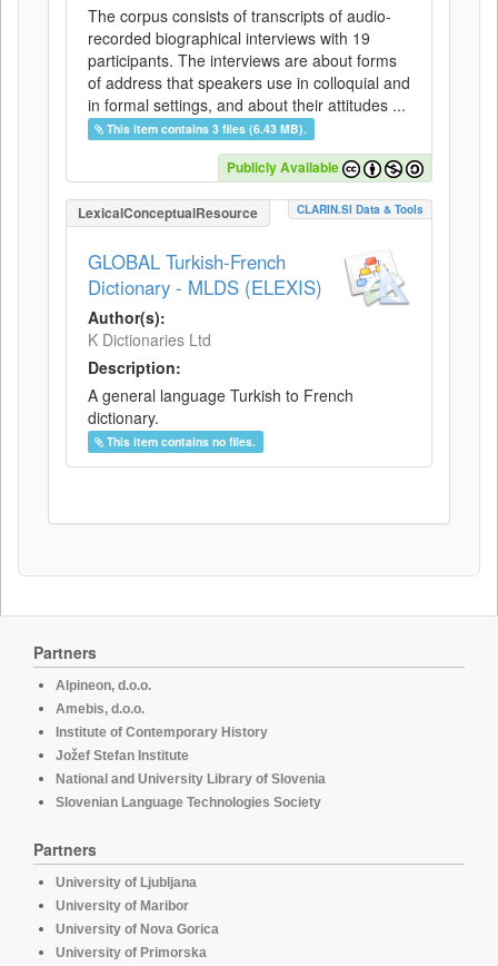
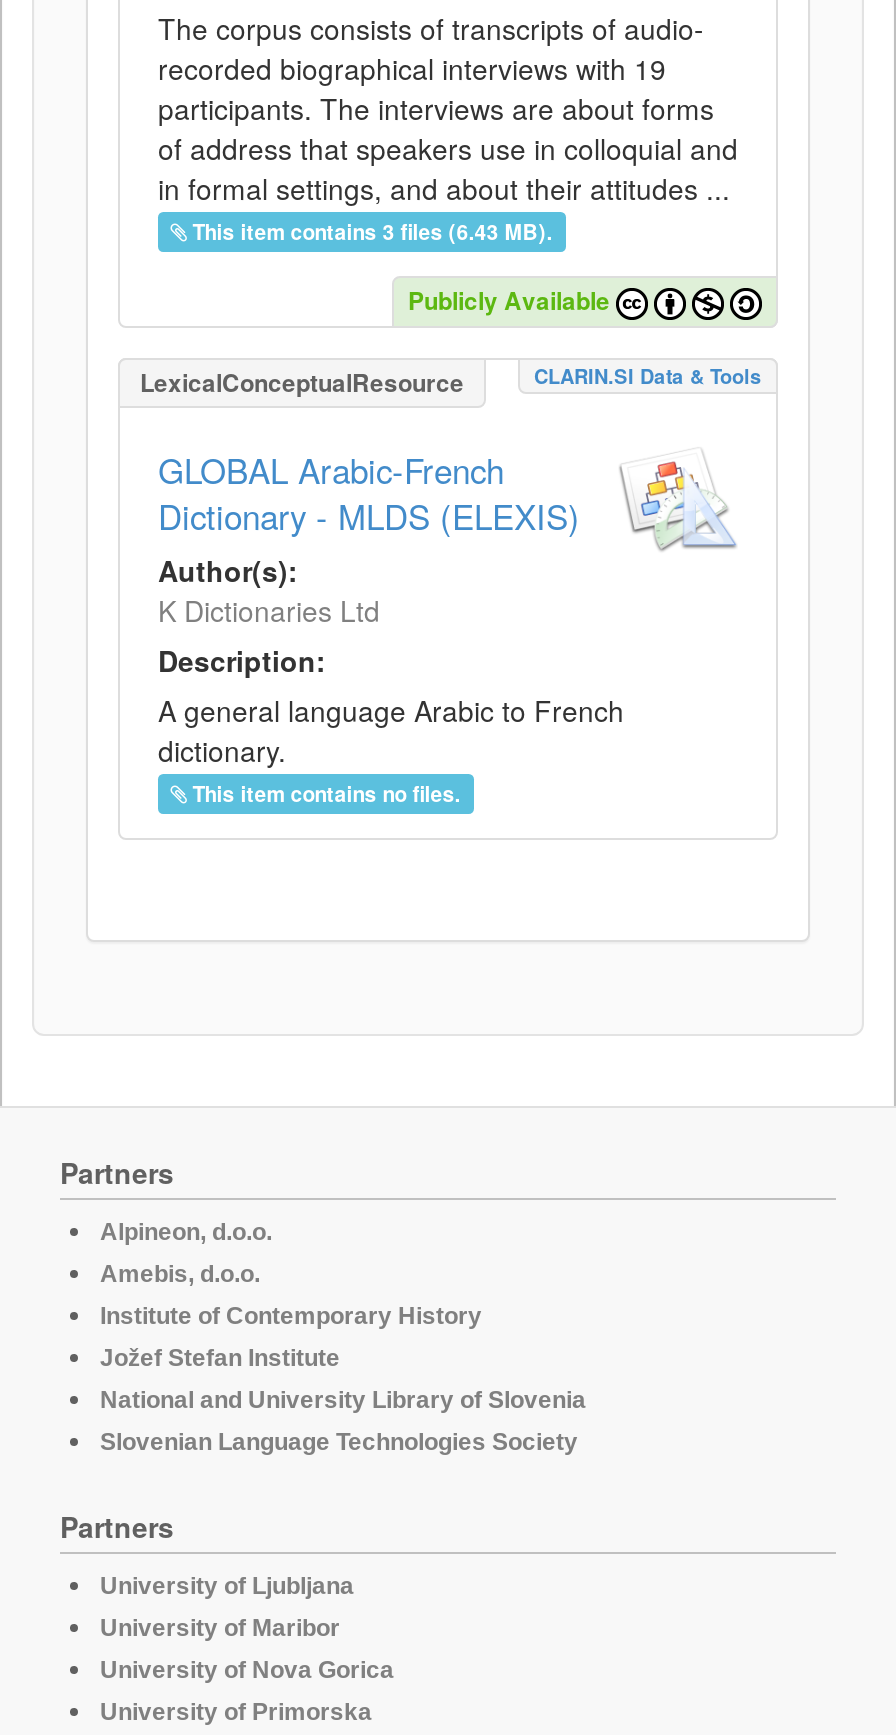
[88,248,286,275] GLOBAL Turkish-French -> [158,446,504,494] GLOBAL Arabic-French
[88,384,353,406] A general language Turkish to French -> [158,690,624,730] A general language Arabic to French

